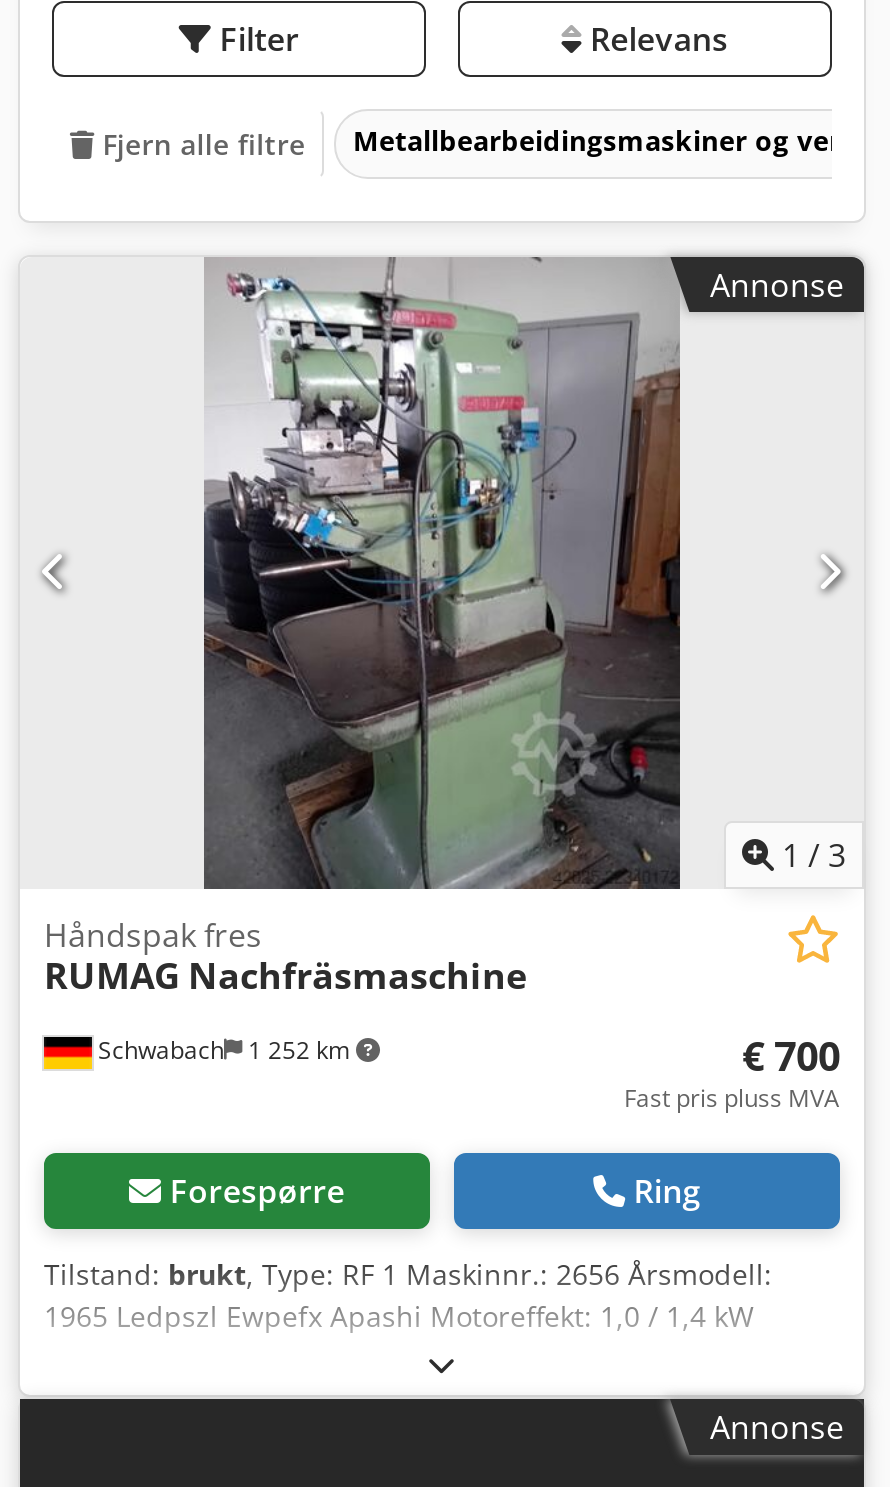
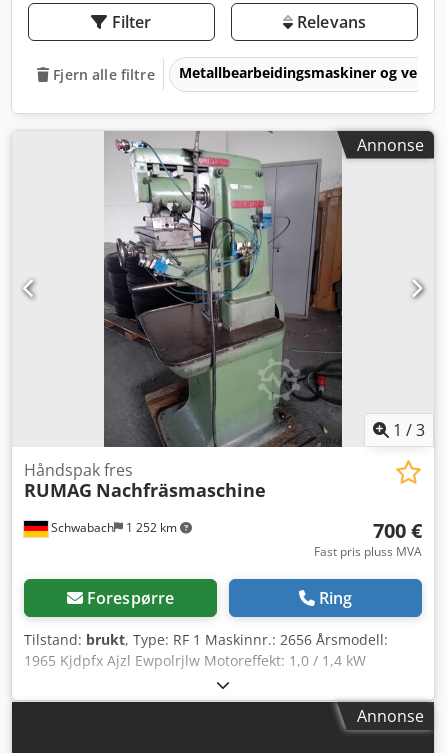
[742,1029,840,1083] € 700 -> [373,517,422,544] 700 €
[44,1297,754,1335] 1965 Ledpszl Ewpefx Apashi Motoreffekt: 1,0 / 1,4 kW -> [24,651,366,670] 1965 Kjdpfx Ajzl Ewpolrjlw Motoreffekt: 1,0 / 1,4 kW

